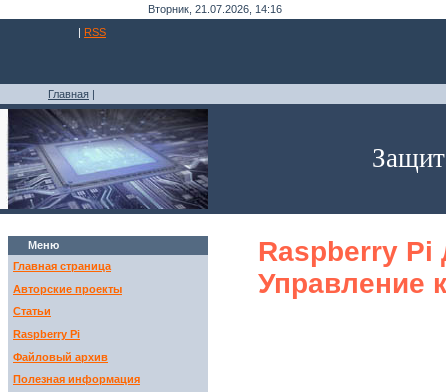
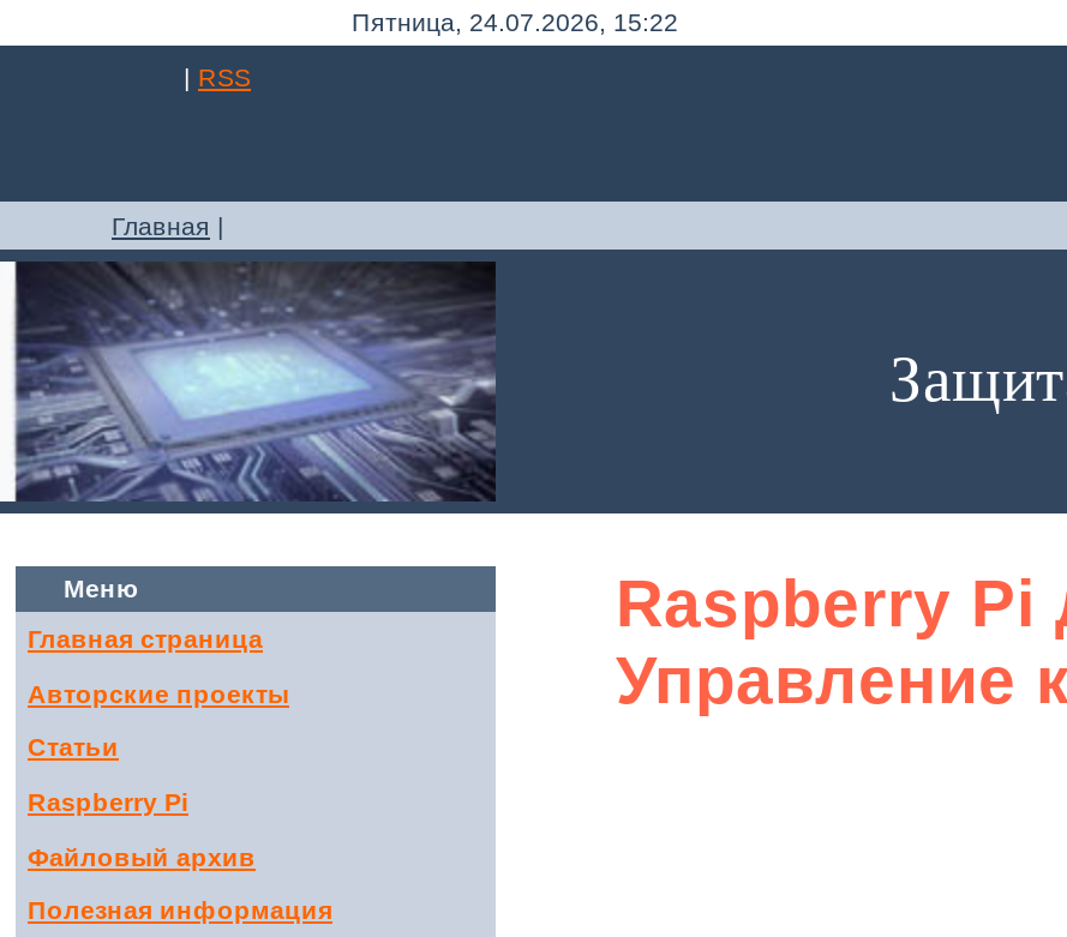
[148,3,282,15] Вторник, 21.07.2026, 14:16 -> [352,7,678,36] Пятница, 24.07.2026, 15:22

